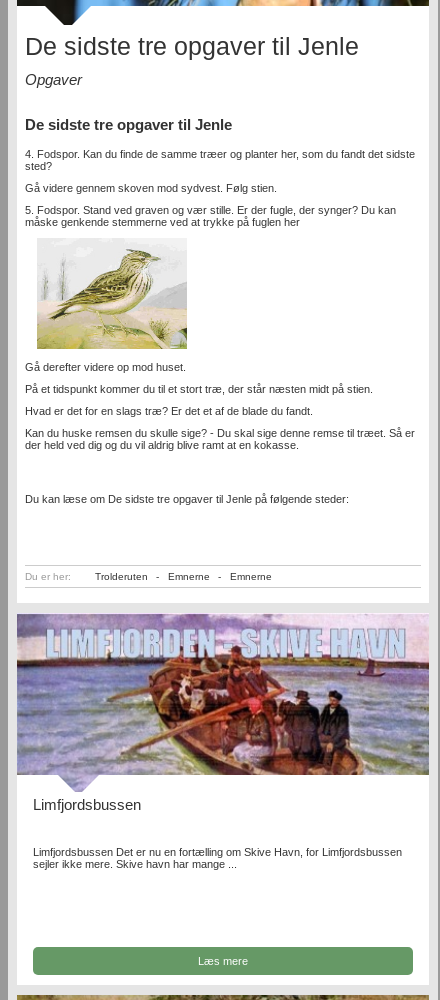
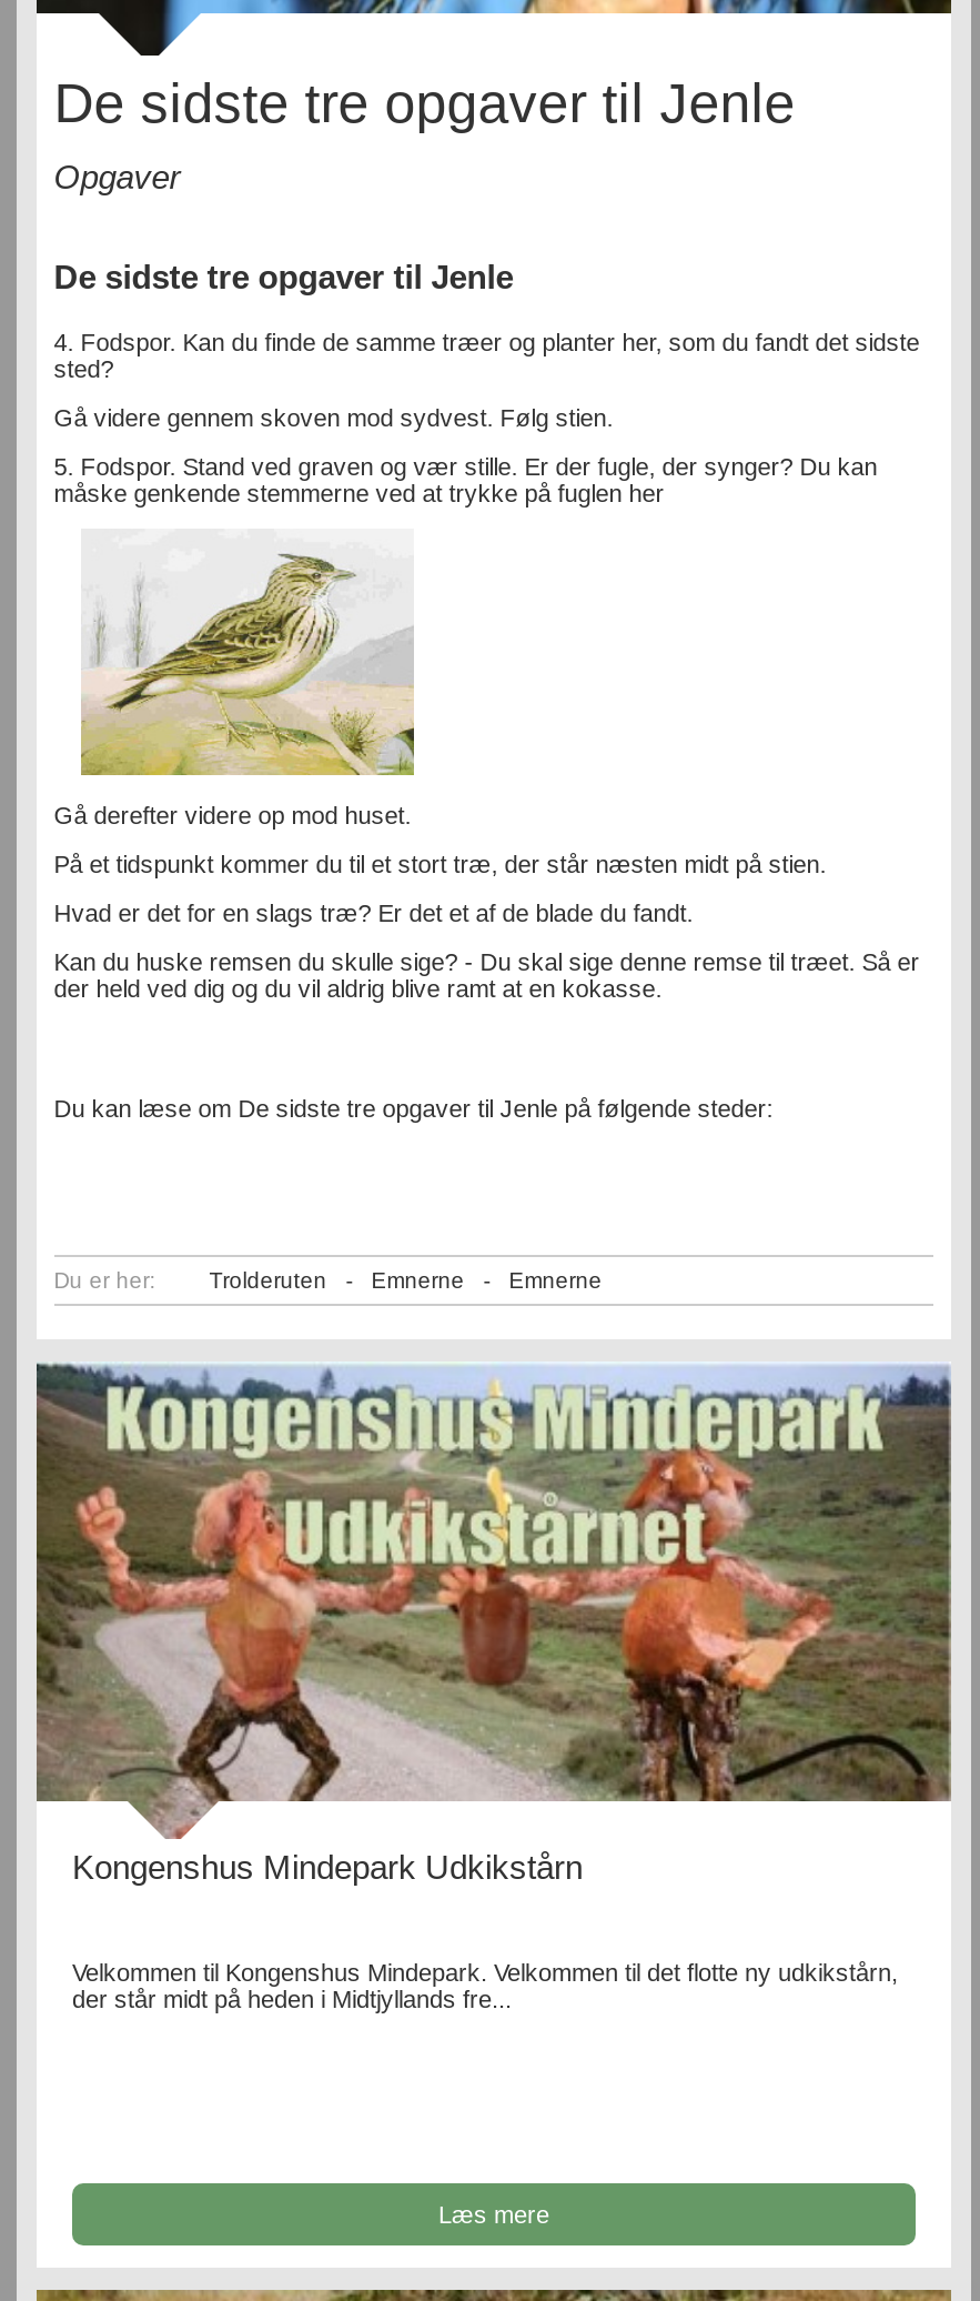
[17,613,429,813] [image] | Limfjordsbussen -> [34,1364,953,1885] [image] | Kongenshus Mindepark Udkikstårn
[33,846,402,870] Limfjordsbussen Det er nu en fortælling om Skive Havn, for Limfjordsbussen | sejler ikke mere. Skive havn har mange ... -> [72,1959,898,2012] Velkommen til Kongenshus Mindepark. Velkommen til det flotte ny udkikstårn, | der står midt på heden i Midtjyllands fre...

